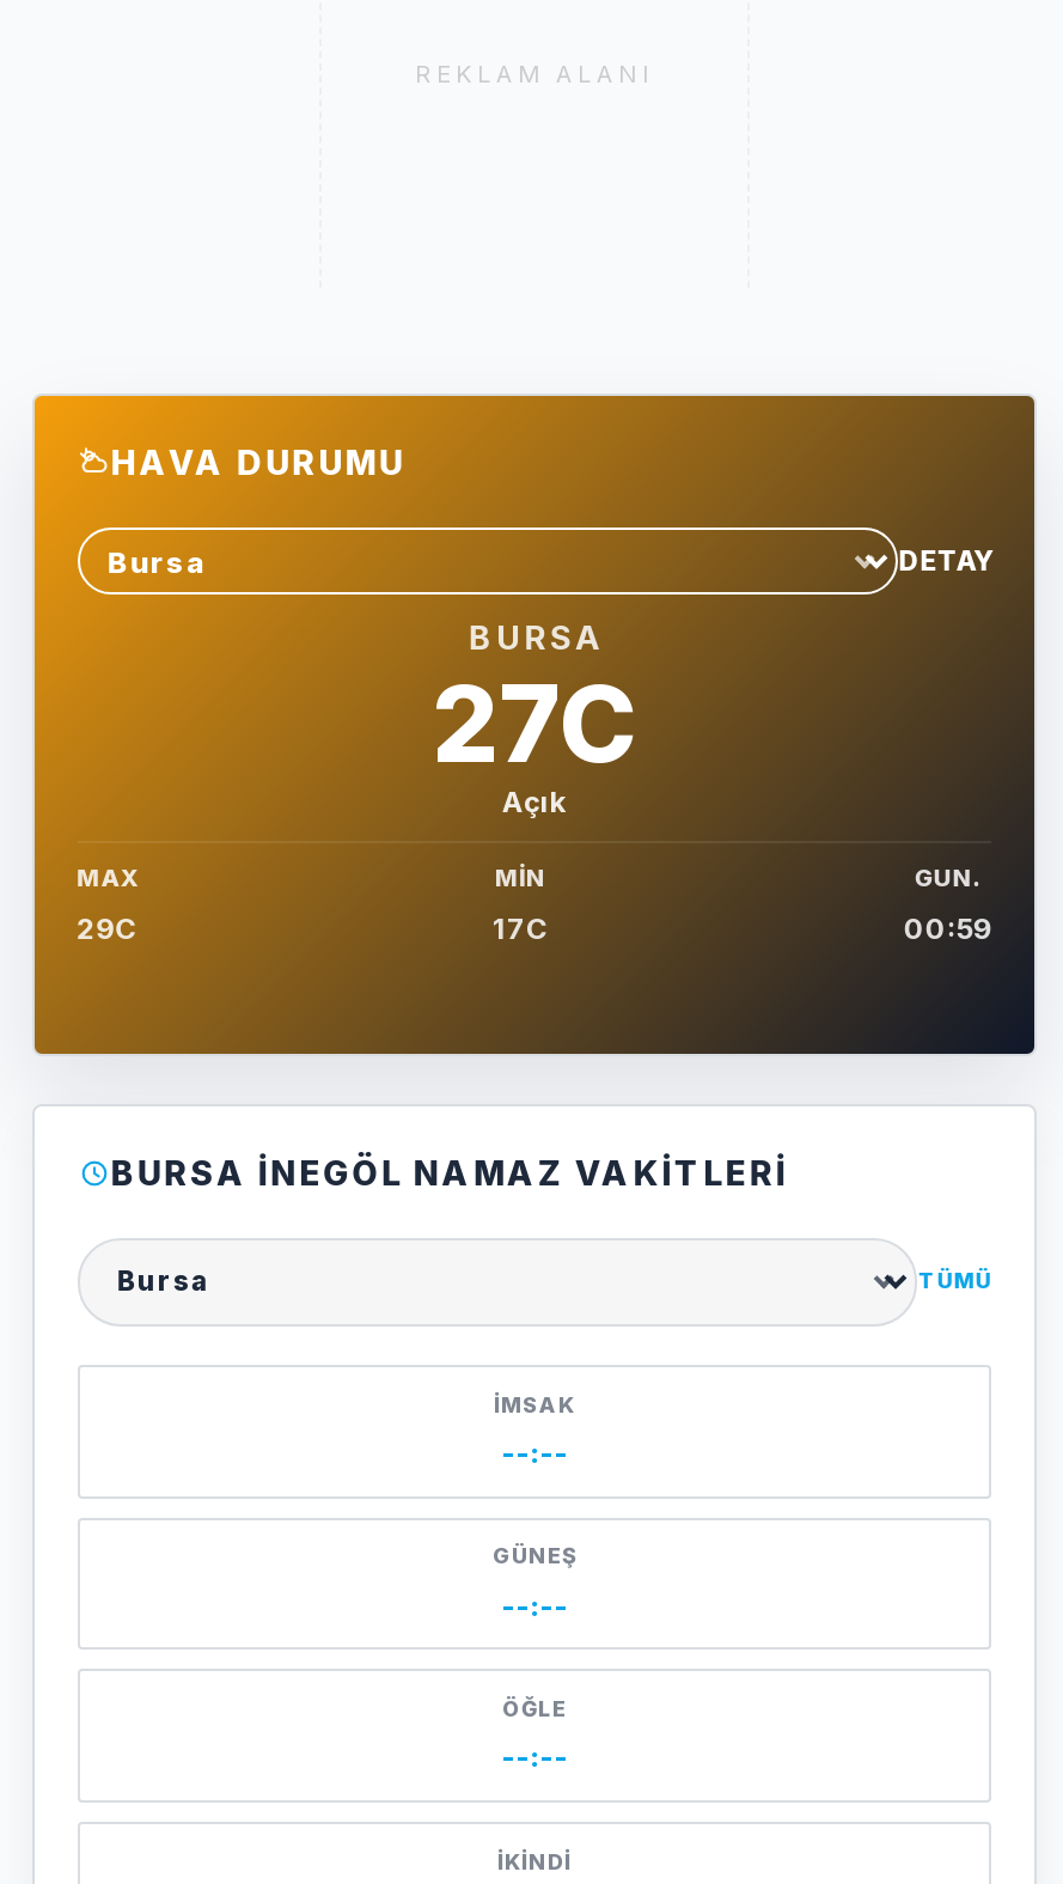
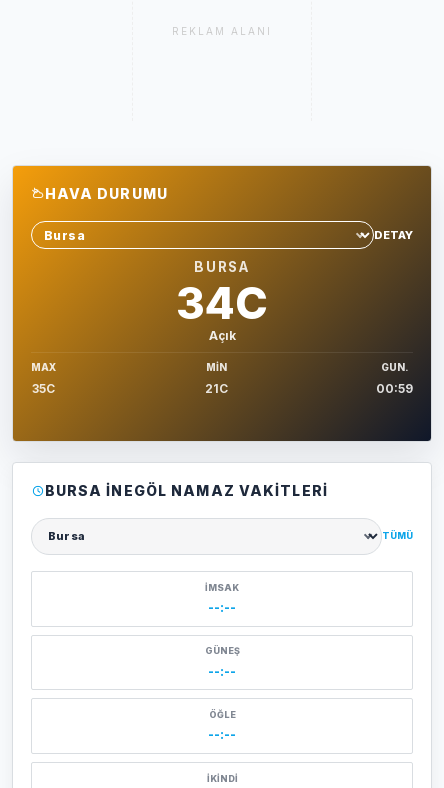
[432,658,637,788] 27C -> [176,276,268,330] 34C
[77,911,137,947] 29C -> [32,381,55,396] 35C
[493,911,548,947] 17C -> [204,381,227,396] 21C

